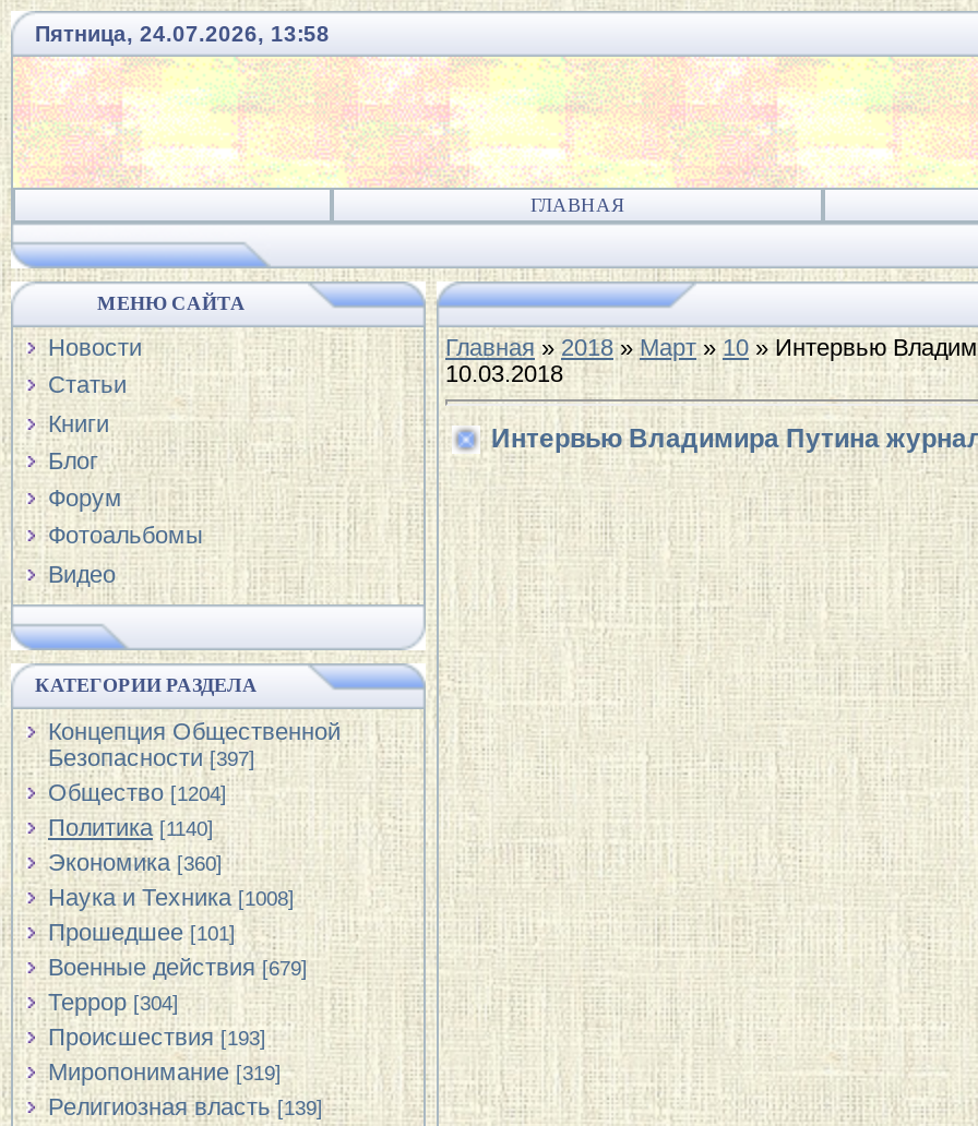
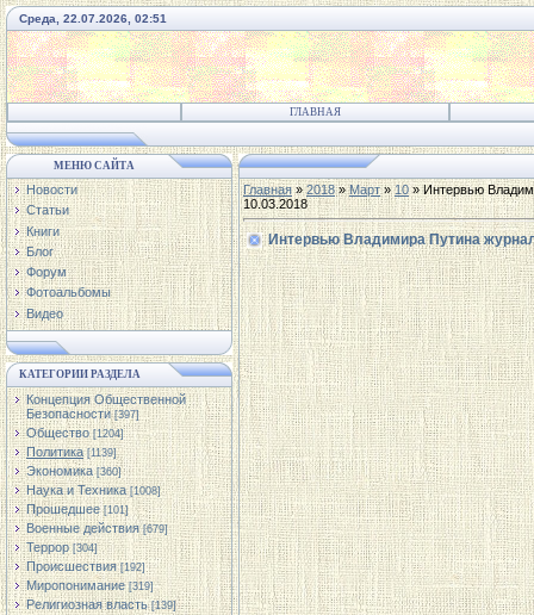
[35,22,330,46] Пятница, 24.07.2026, 13:58 -> [19,12,167,25] Среда, 22.07.2026, 02:51
[48,814,214,840] Политика [1140] -> [26,445,117,459] Политика [1139]
[48,1023,266,1050] Происшествия [193] -> [26,559,145,573] Происшествия [192]

